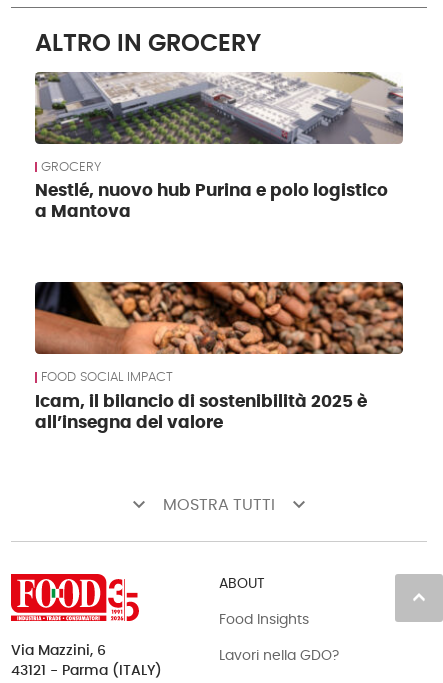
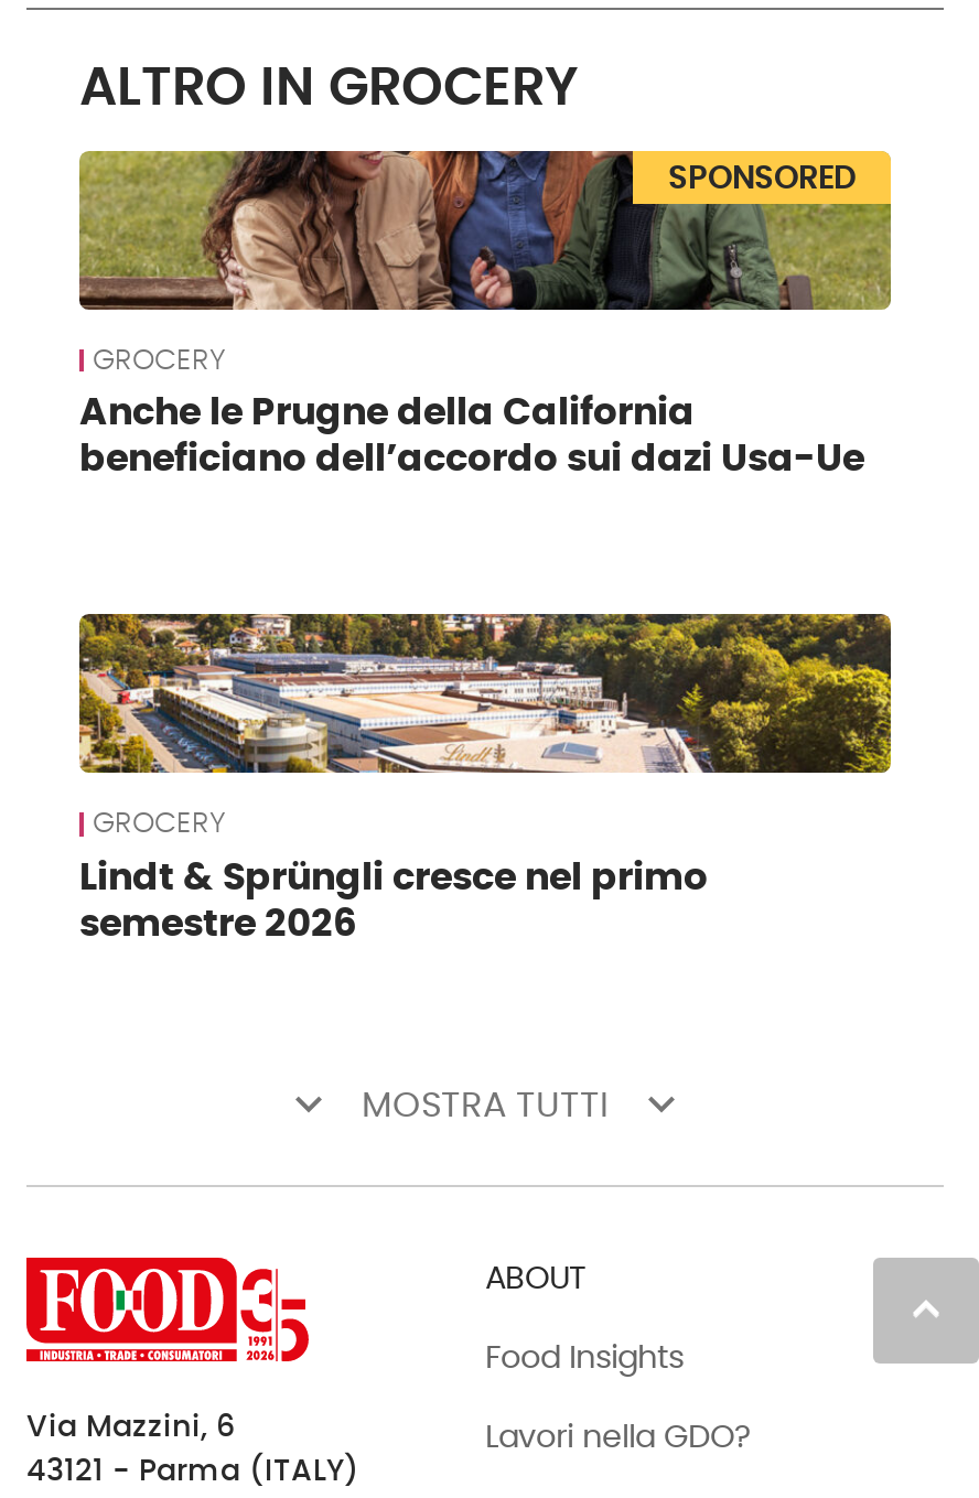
none -> [668,162,856,195] SPONSORED
[34,72,403,220] [image] | Nestlé, nuovo hub Purina e polo logistico | a Mantova -> [79,149,893,478] [image] | Anche le Prugne della California | beneficiano dell’accordo sui dazi Usa-Ue
[34,281,404,384] [image] | FOOD SOCIAL IMPACT -> [77,612,893,839] [image] | GROCERY
[35,394,367,431] Icam, il bilancio di sostenibilità 2025 è | all’insegna del valore -> [79,860,708,942] Lindt & Sprüngli cresce nel primo | semestre 2026

